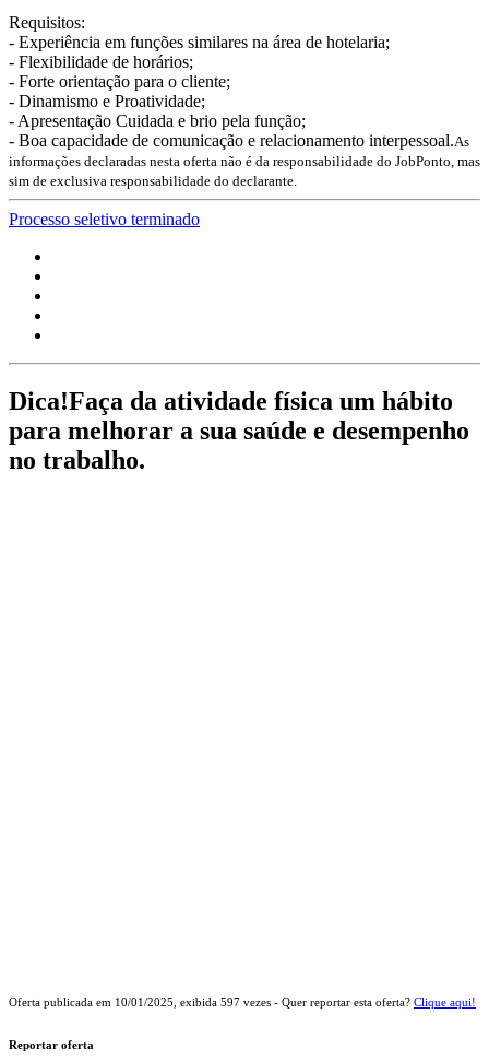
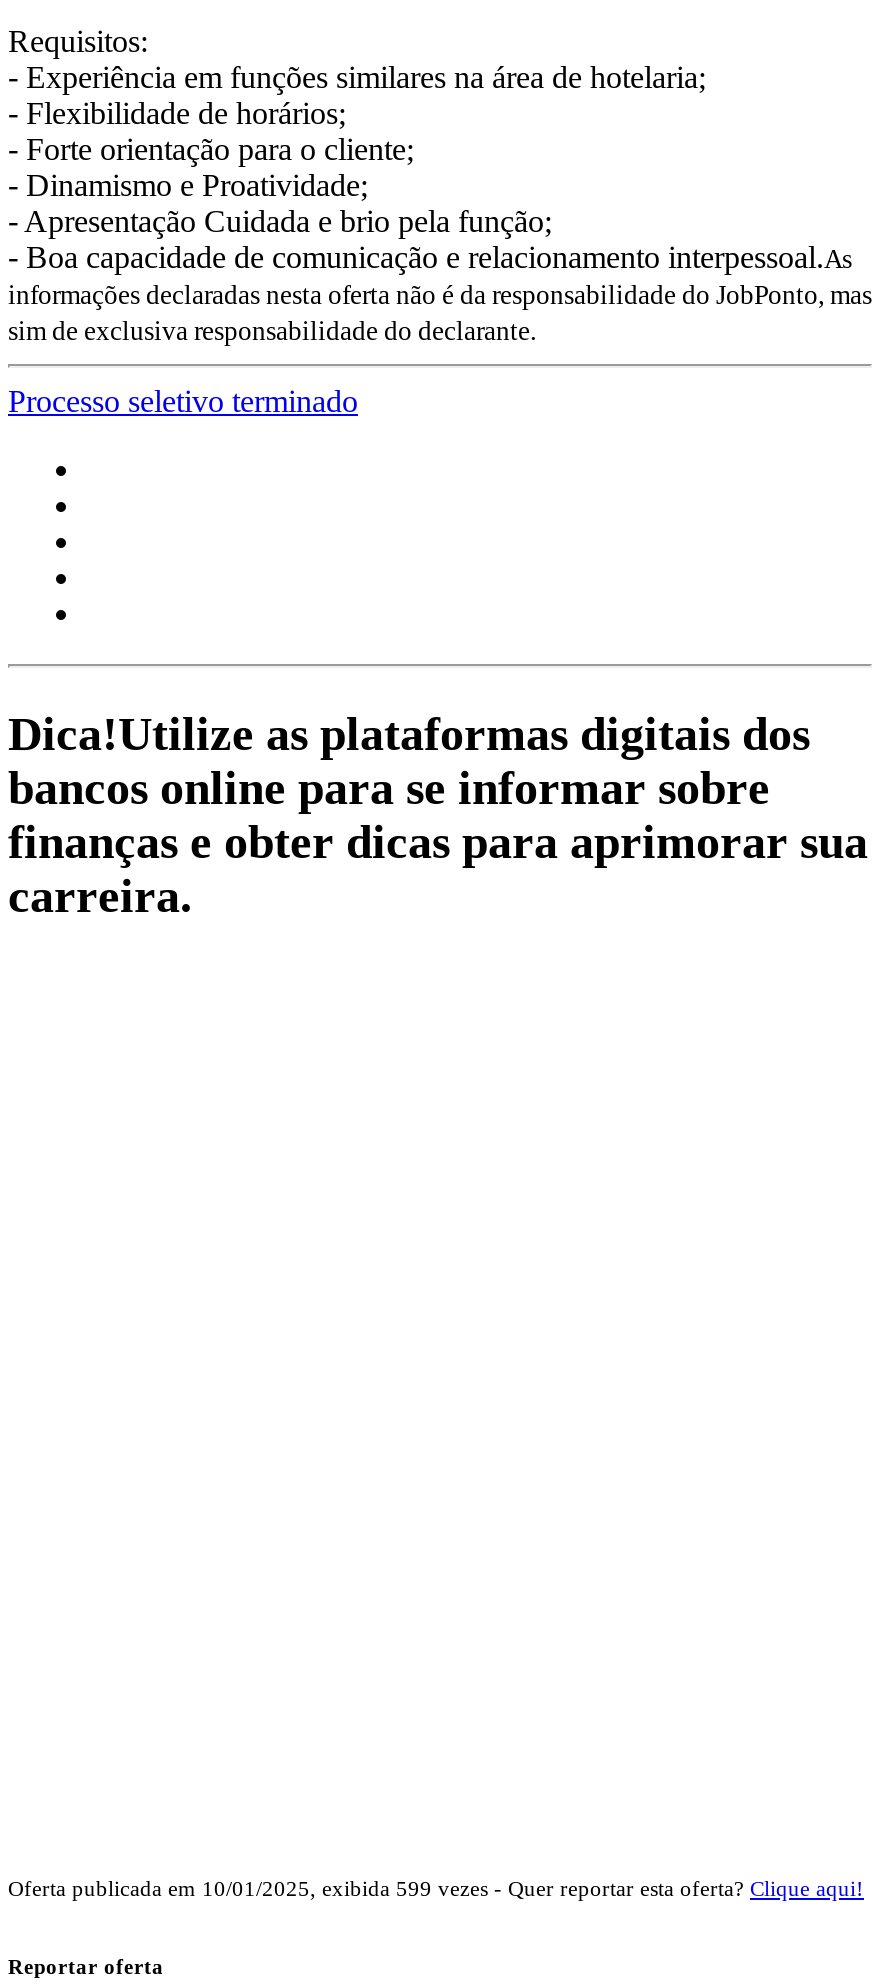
[9,387,469,474] Dica!Faça da atividade física um hábito | para melhorar a sua saúde e desempenho | no trabalho. -> [8,708,868,922] Dica!Utilize as plataformas digitais dos | bancos online para se informar sobre | finanças e obter dicas para aprimorar sua | carreira.
[9,995,476,1008] Oferta publicada em 10/01/2025, exibida 597 vezes - Quer reportar esta oferta? Clique aqui! -> [8,1875,864,1899] Oferta publicada em 10/01/2025, exibida 599 vezes - Quer reportar esta oferta? Clique aqui!

